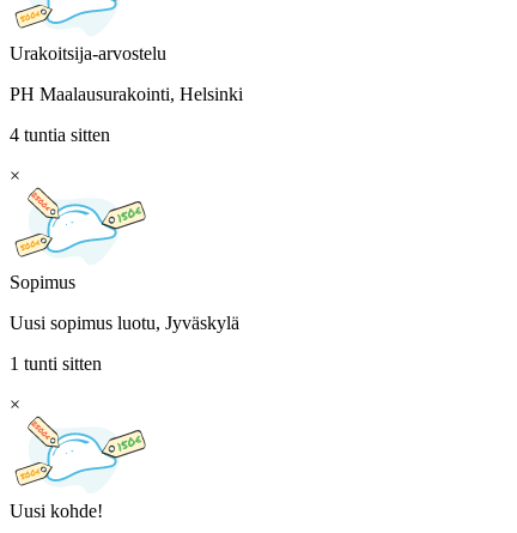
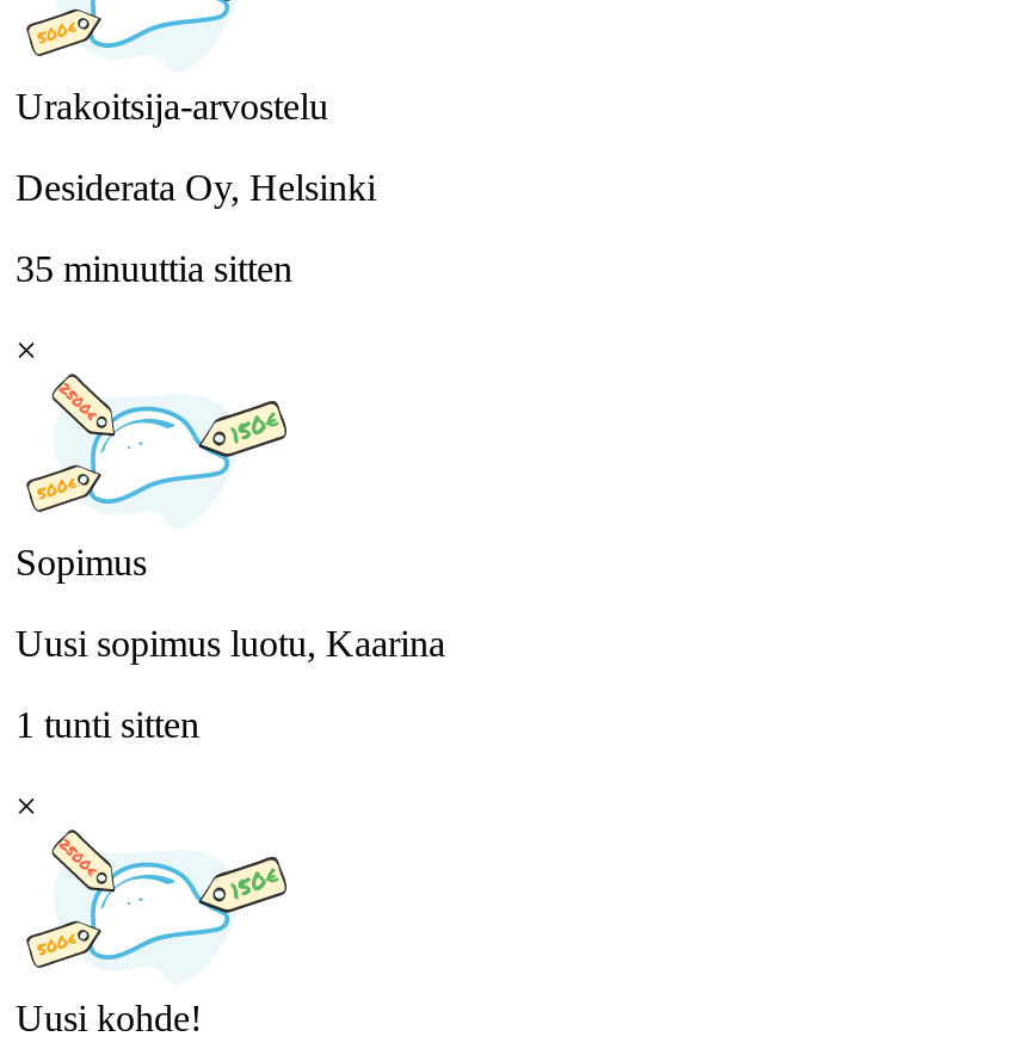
[10,84,243,104] PH Maalausurakointi, Helsinki -> [16,167,376,208] Desiderata Oy, Helsinki
[10,125,110,145] 4 tuntia sitten -> [16,248,292,289] 35 minuuttia sitten
[10,313,239,333] Uusi sopimus luotu, Jyväskylä -> [16,623,445,664] Uusi sopimus luotu, Kaarina

